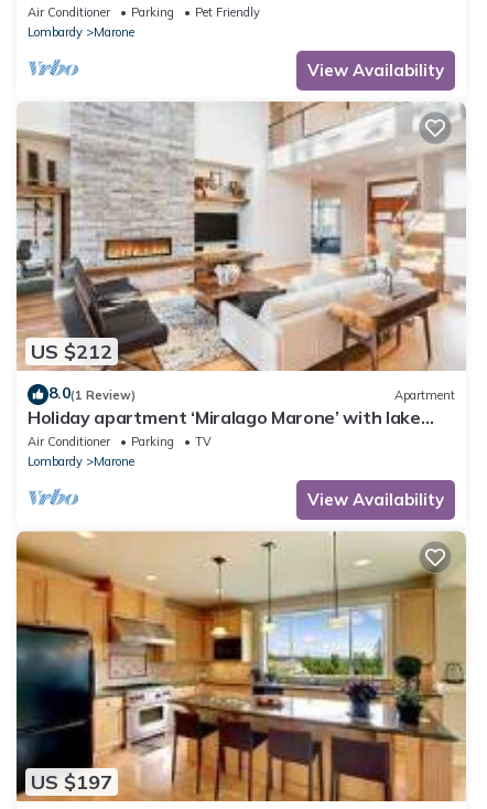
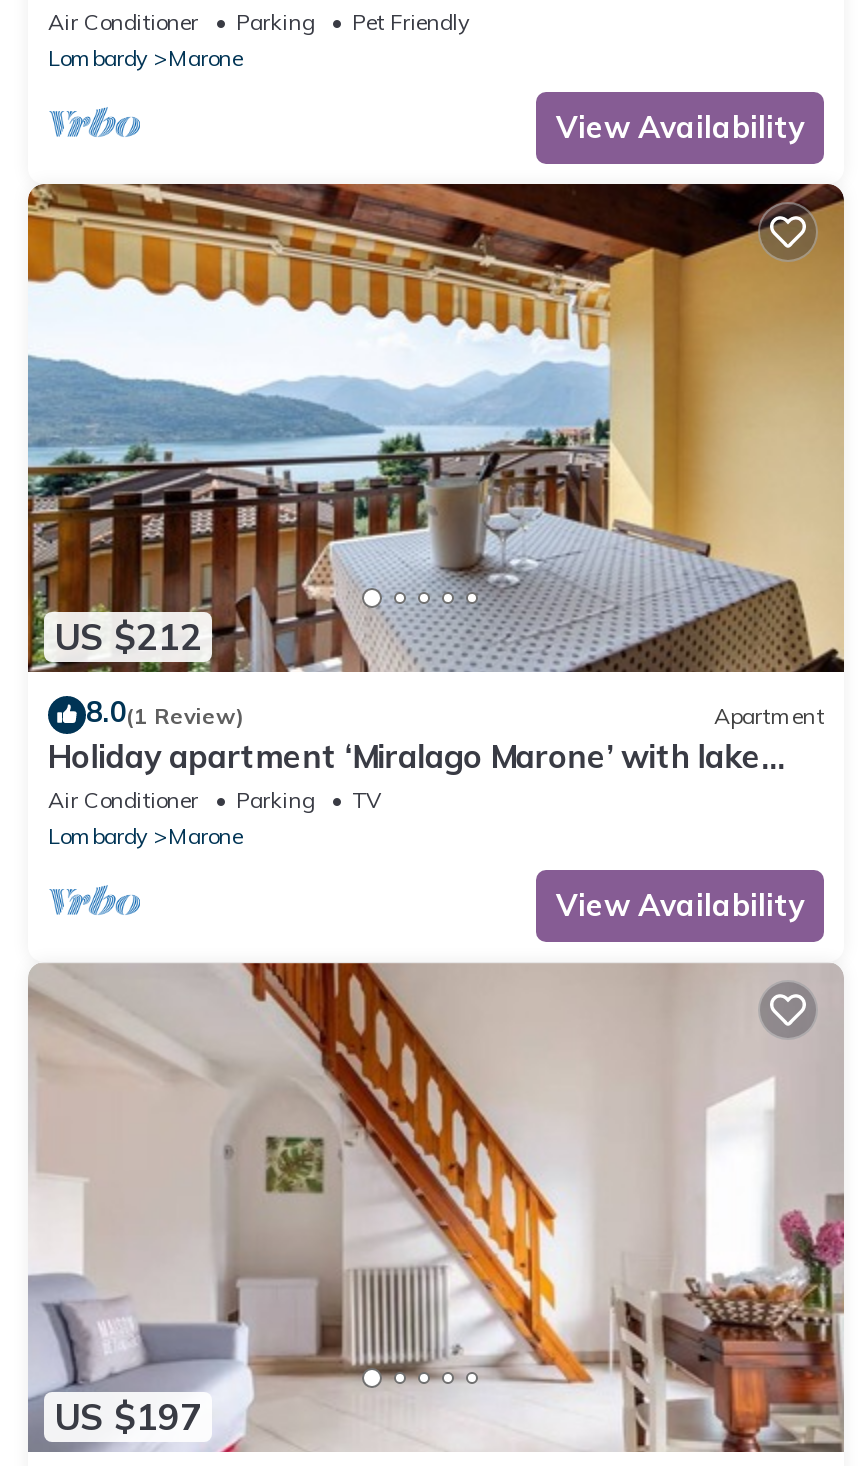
[15,100,466,372] [image] -> [26,182,846,674] [image]
[15,532,466,802] [image] -> [28,962,844,1454] [image]

